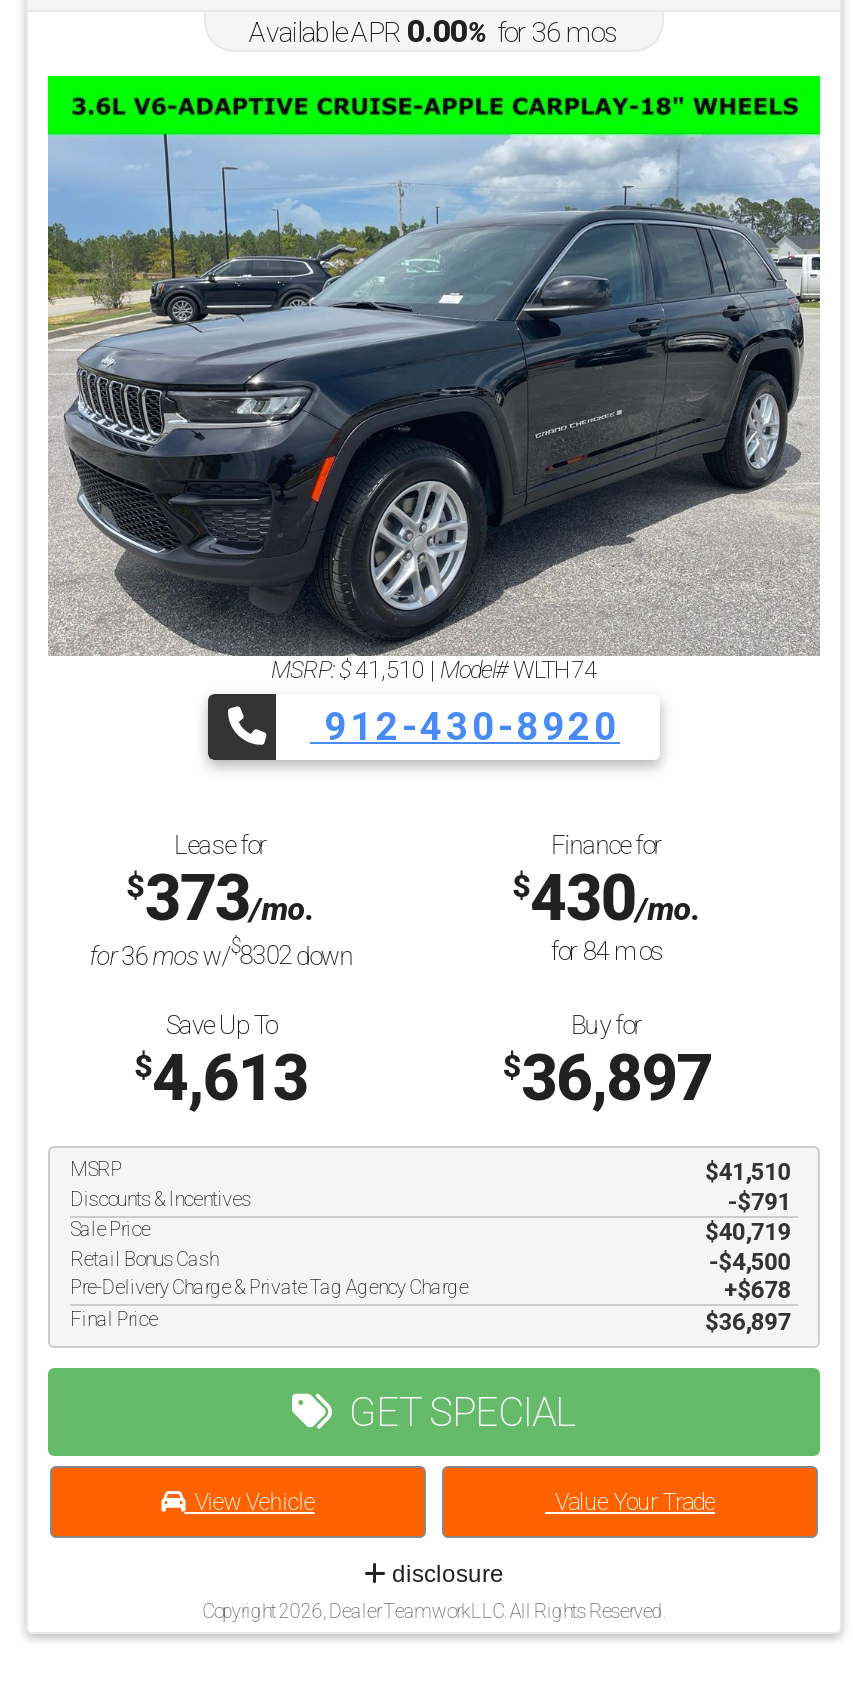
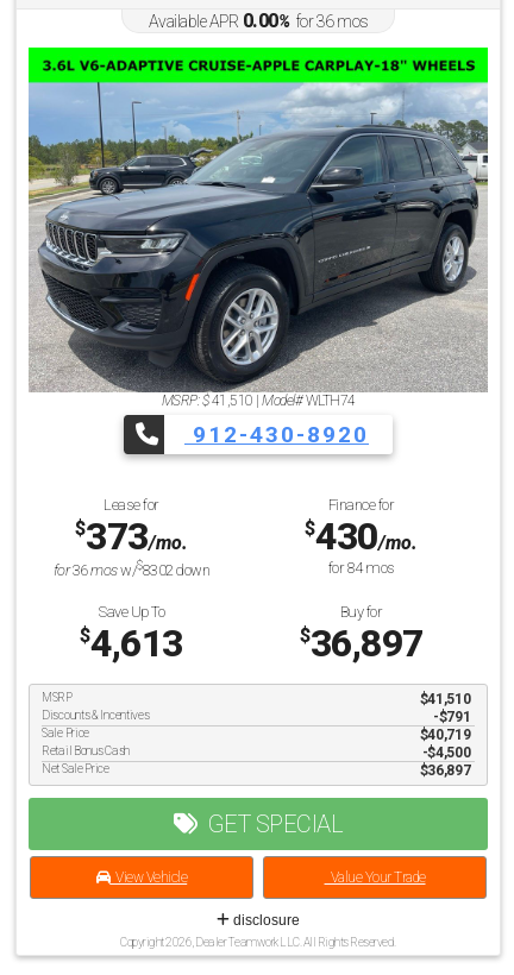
[70,1277,791,1330] Pre-Delivery Charge & Private Tag Agency Charge | $678 | Final Price -> [42,763,111,776] Net Sale Price

